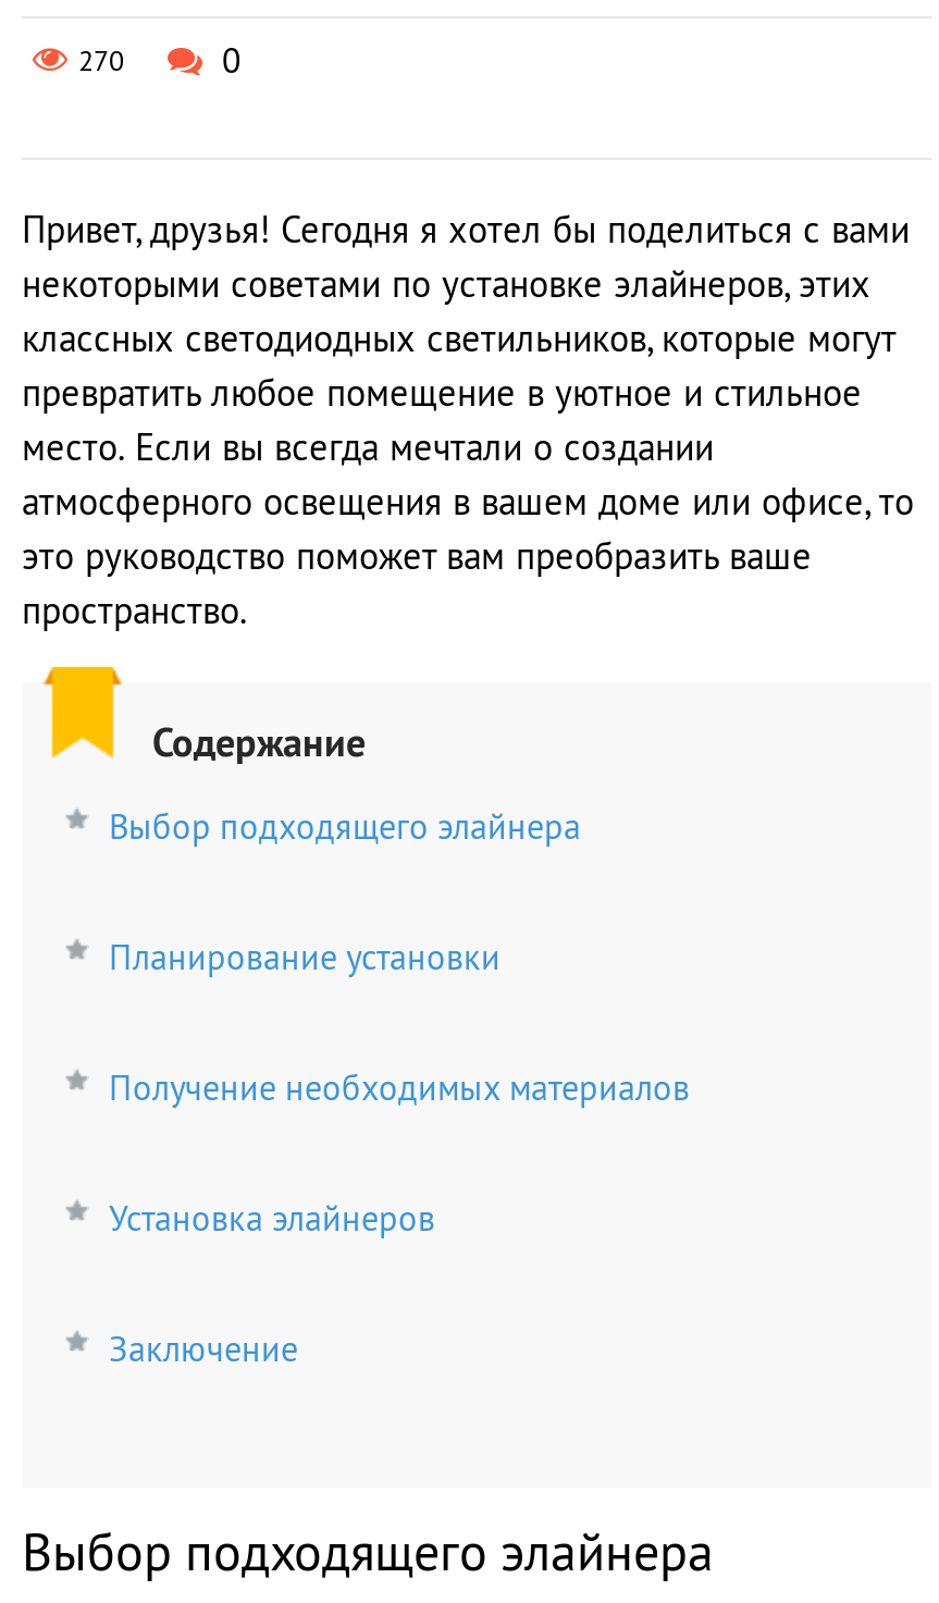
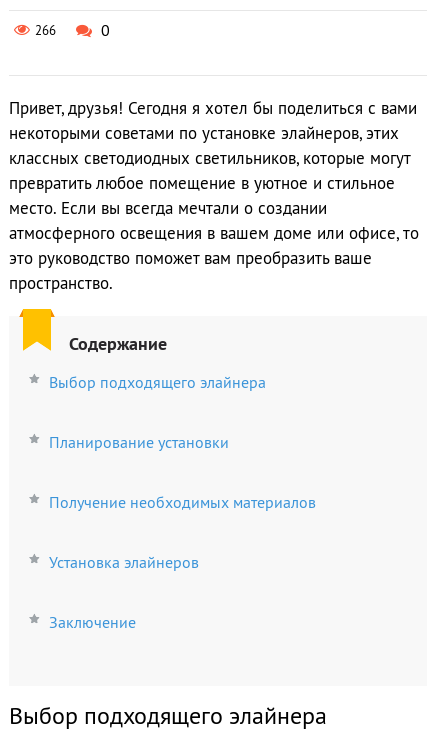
[78,42,124,77] 270 -> [35,22,56,38] 266

